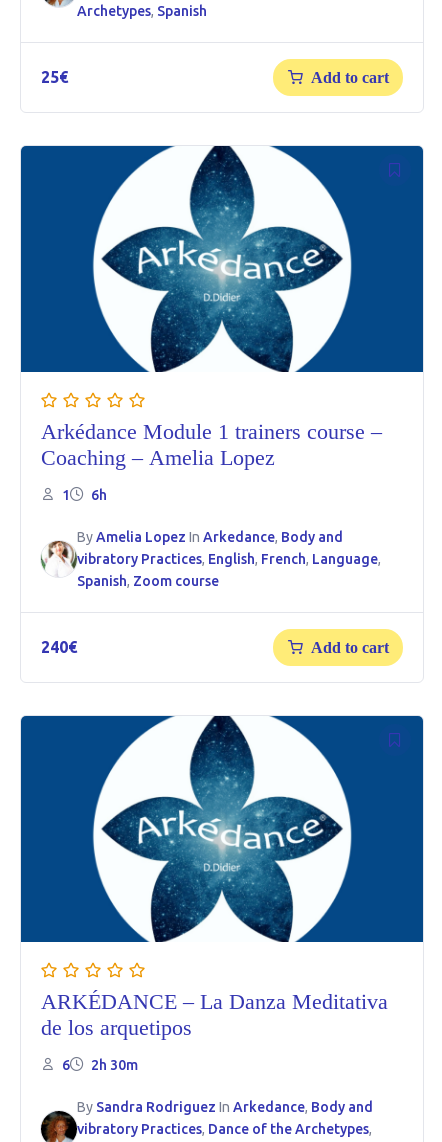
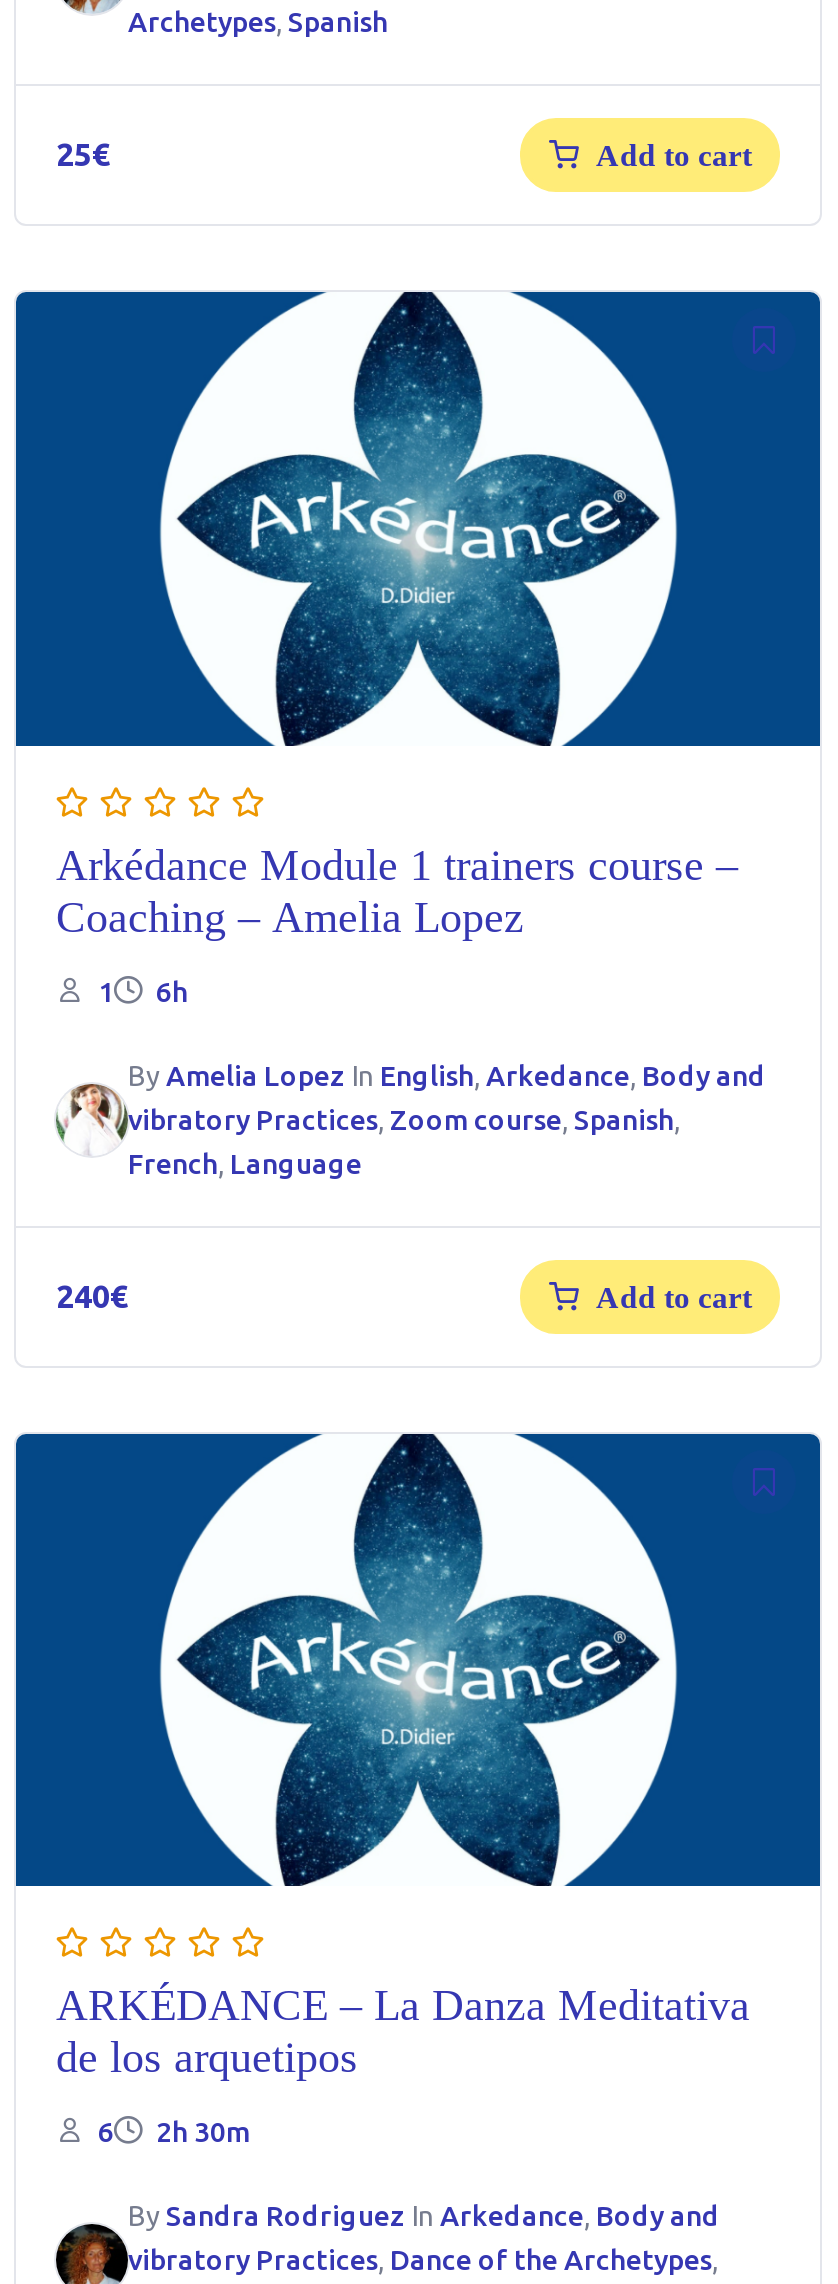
[77,529,381,589] By Amelia Lopez In Arkedance, Body and | vibratory Practices, English, French, Language, | Spanish, Zoom course -> [128,1059,766,1179] By Amelia Lopez In English, Arkedance, Body and | vibratory Practices, Zoom course, Spanish, | French, Language

